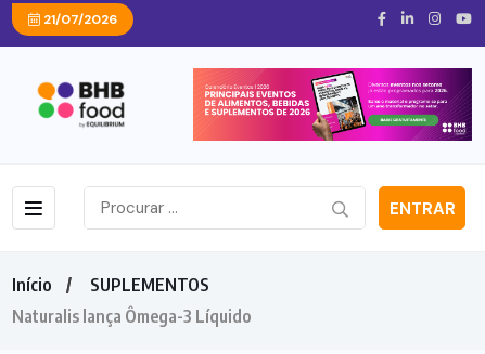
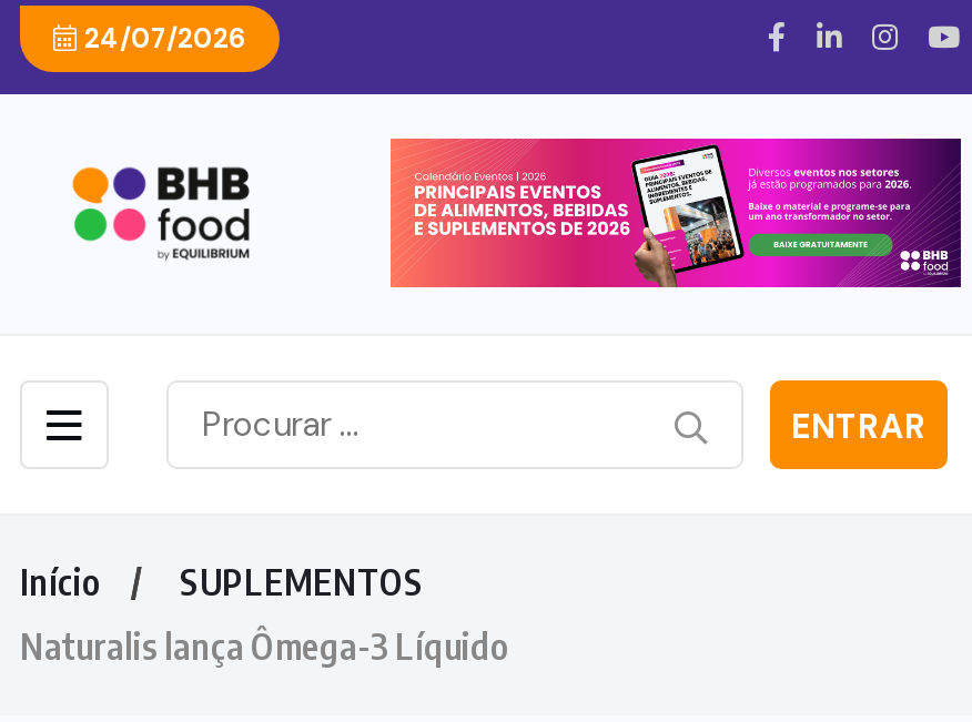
[40,11,117,28] 21/07/2026 -> [78,21,246,57] 24/07/2026

